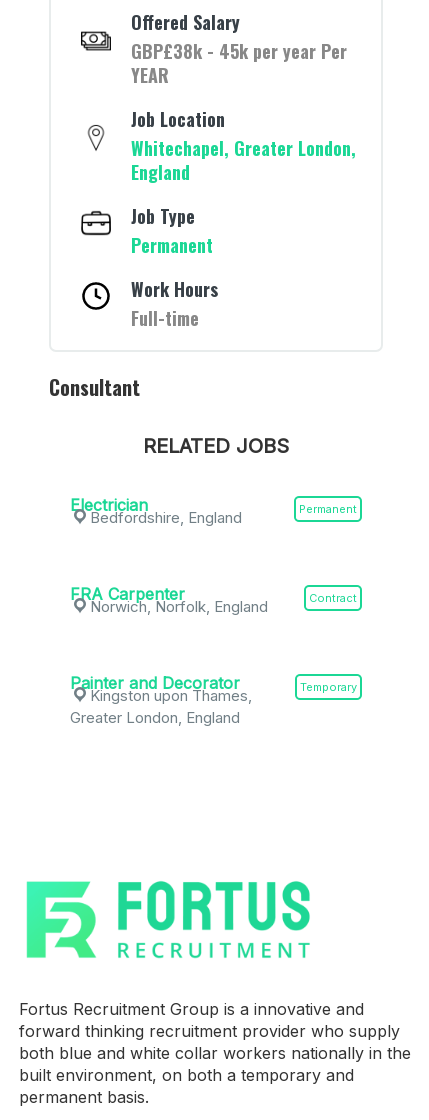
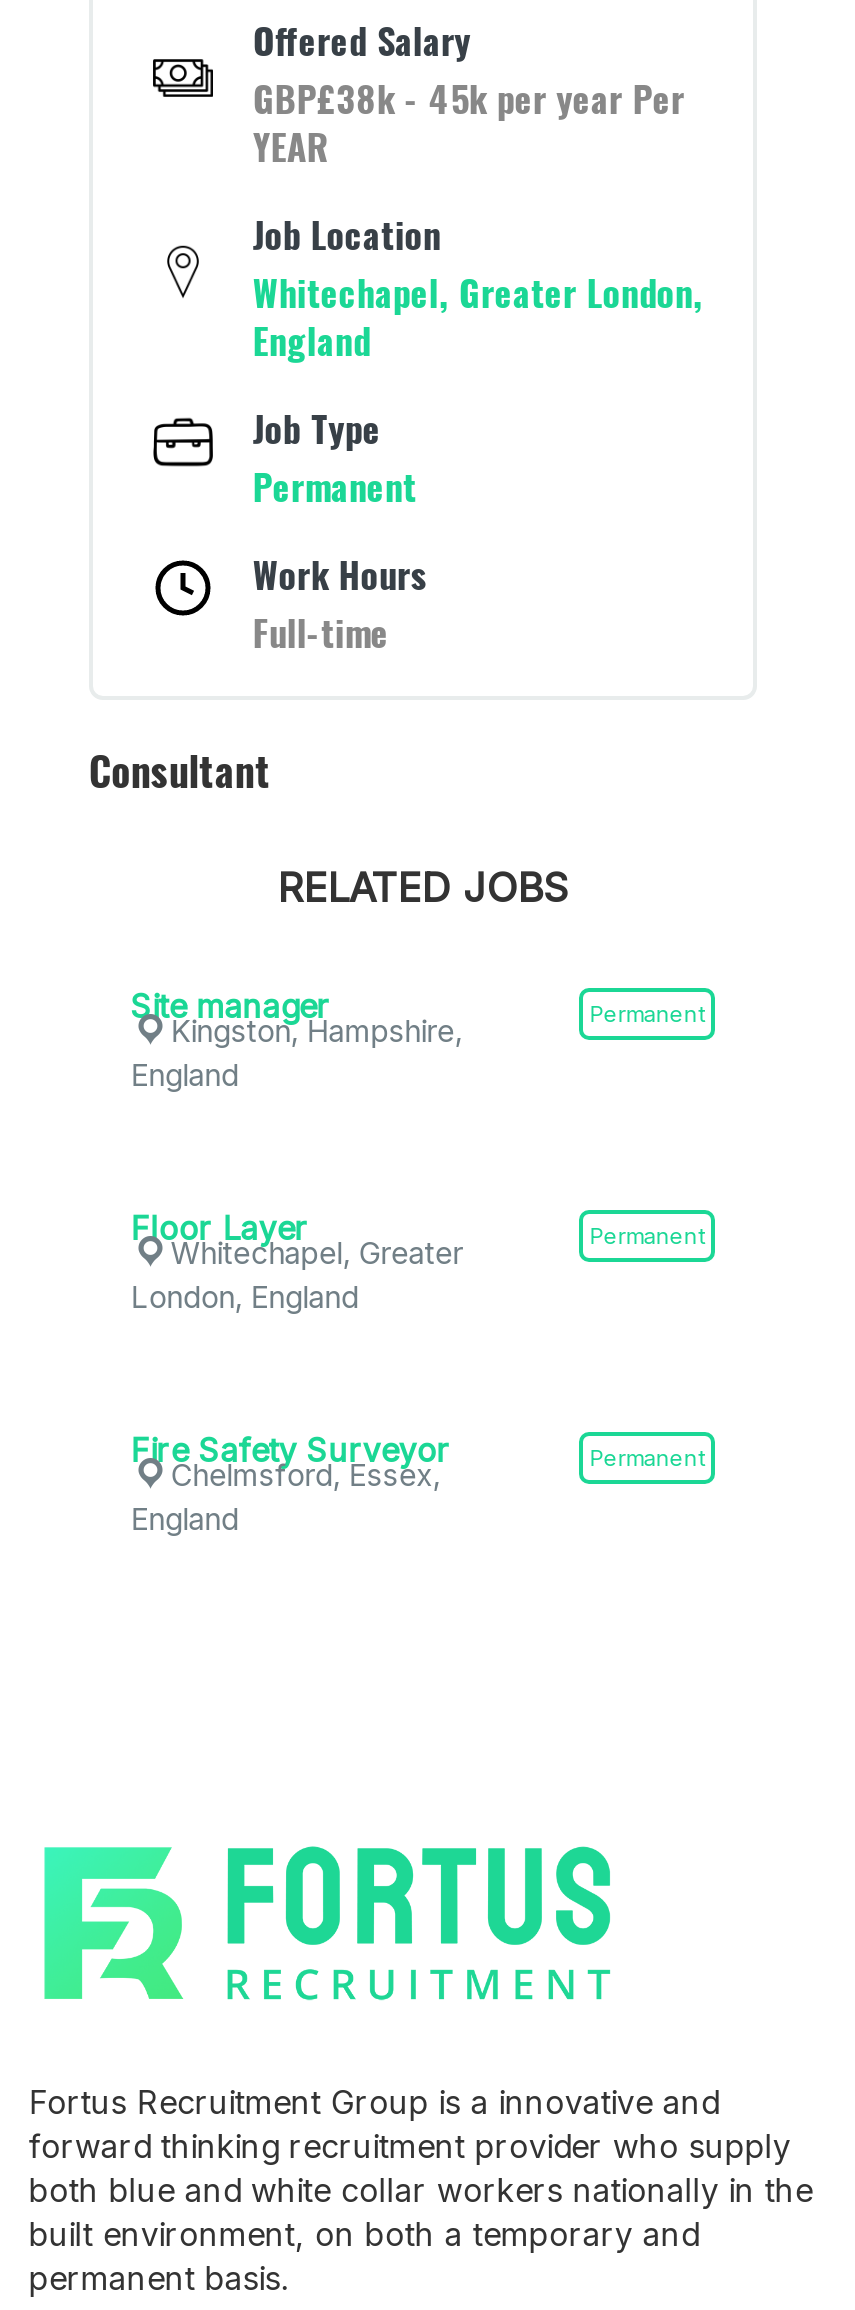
[70,495,148,515] Electrician -> [130,986,330,1026] Site manager
[90,508,242,527] Bedfordshire, England -> [130,1012,462,1094] Kingston, Hampshire, | England
[70,584,357,616] FRA Carpenter | Contract | Norwich, Norfolk, England -> [130,1208,705,1316] Floor Layer | Permanent | Whitechapel, Greater | London, England
[70,673,357,727] Painter and Decorator | Temporary | Kingston upon Thames, | Greater London, England -> [130,1430,705,1538] Fire Safety Surveyor | Permanent | Chelmsford, Essex, | England

